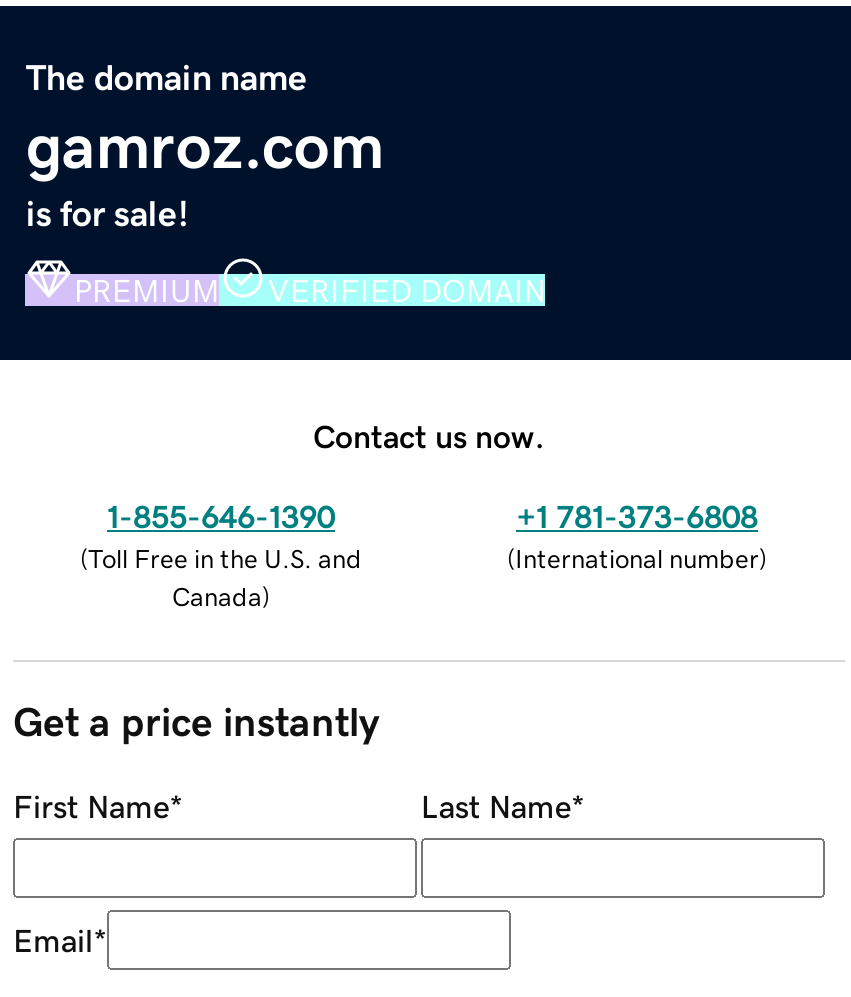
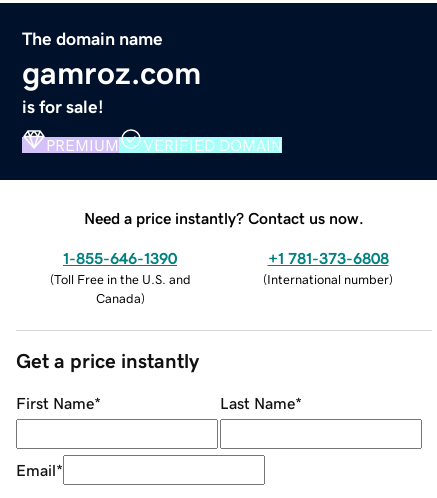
[313,419,545,451] Contact us now. -> [84,210,364,226] Need a price instantly? Contact us now.

